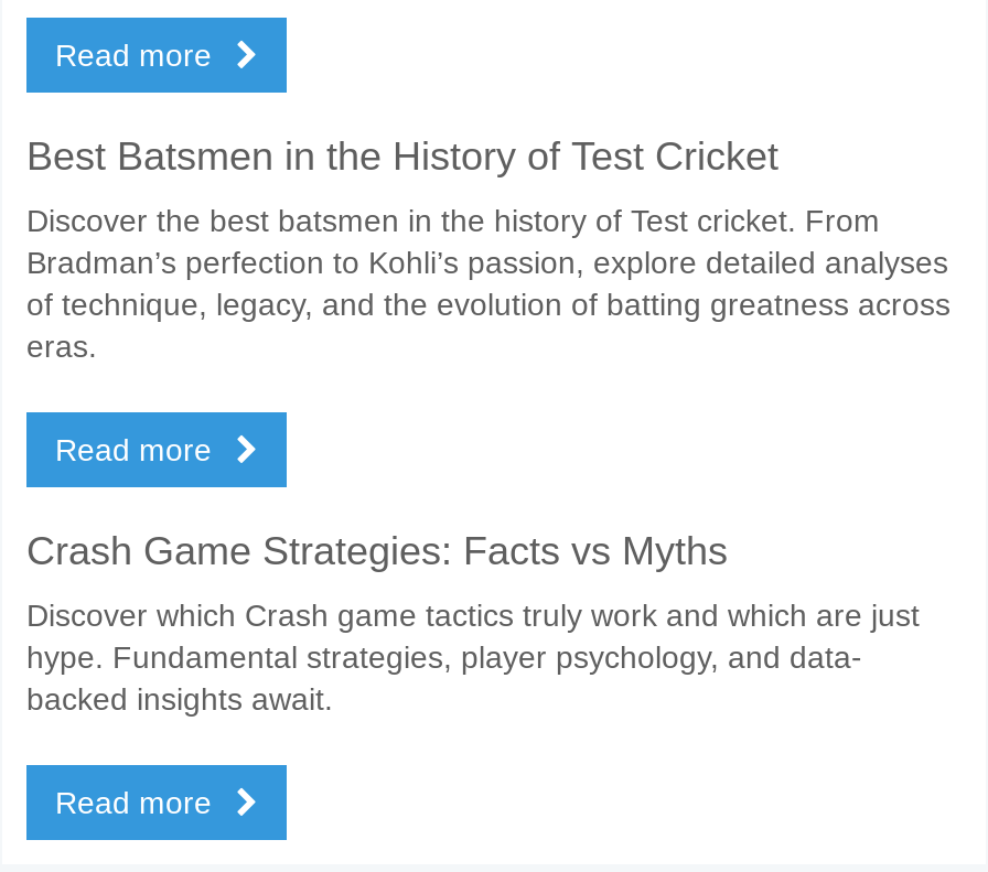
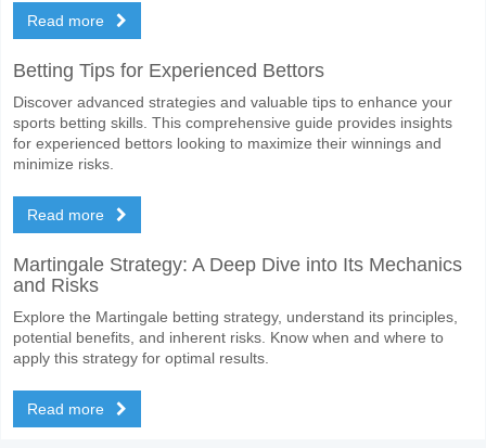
[26,134,778,178] Best Batsmen in the History of Test Cricket -> [13,60,324,81] Betting Tips for Experienced Bettors
[26,203,951,364] Discover the best batsmen in the history of Test cricket. From | Bradman’s perfection to Kohli’s passion, explore detailed analyses | of technique, legacy, and the evolution of batting greatness across | eras. -> [13,93,452,172] Discover advanced strategies and valuable tips to enhance your | sports betting skills. This comprehensive guide provides insights | for experienced bettors looking to maximize their winnings and | minimize risks.
[26,529,728,573] Crash Game Strategies: Facts vs Myths -> [13,254,462,296] Martingale Strategy: A Deep Dive into Its Mechanics | and Risks
[26,597,920,716] Discover which Crash game tactics truly work and which are just | hype. Fundamental strategies, player psychology, and data- | backed insights await. -> [13,308,458,367] Explore the Martingale betting strategy, understand its principles, | potential benefits, and inherent risks. Know when and where to | apply this strategy for optimal results.

